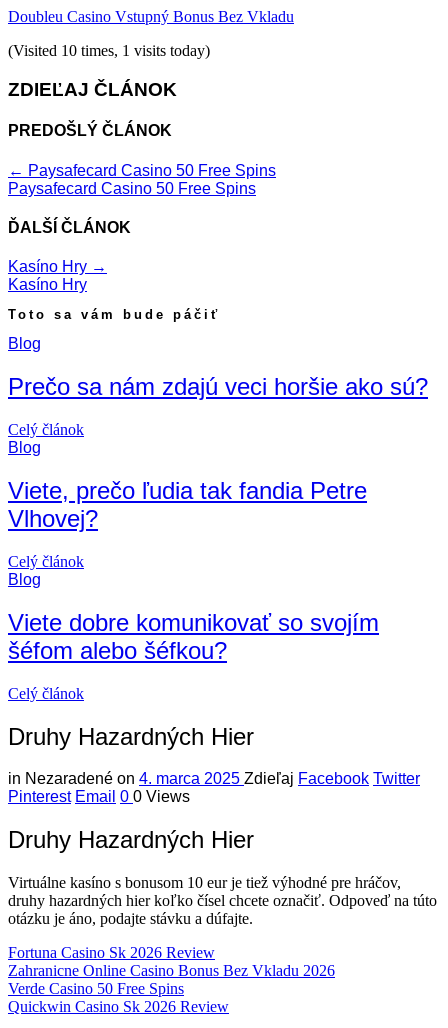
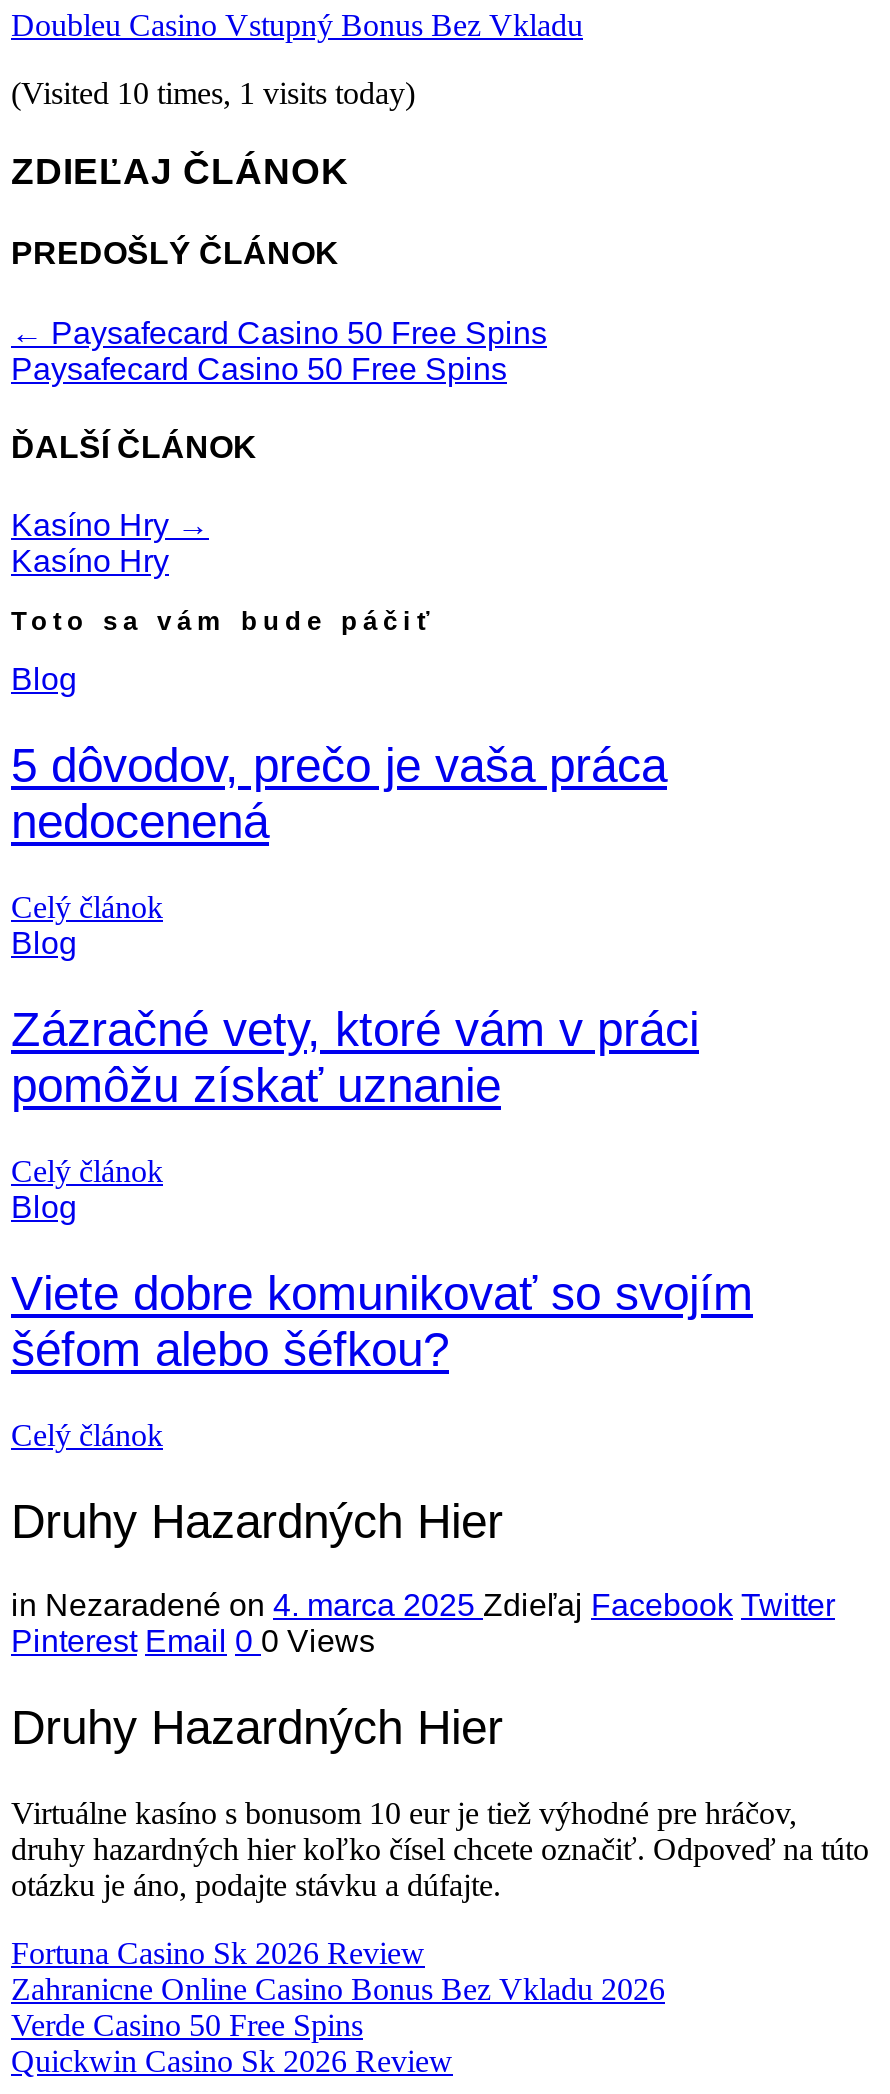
[8,373,428,400] Prečo sa nám zdajú veci horšie ako sú? -> [11,738,667,848] 5 dôvodov, prečo je vaša práca | nedocenená
[8,477,367,532] Viete, prečo ľudia tak fandia Petre | Vlhovej? -> [11,1002,699,1112] Zázračné vety, ktoré vám v práci | pomôžu získať uznanie

